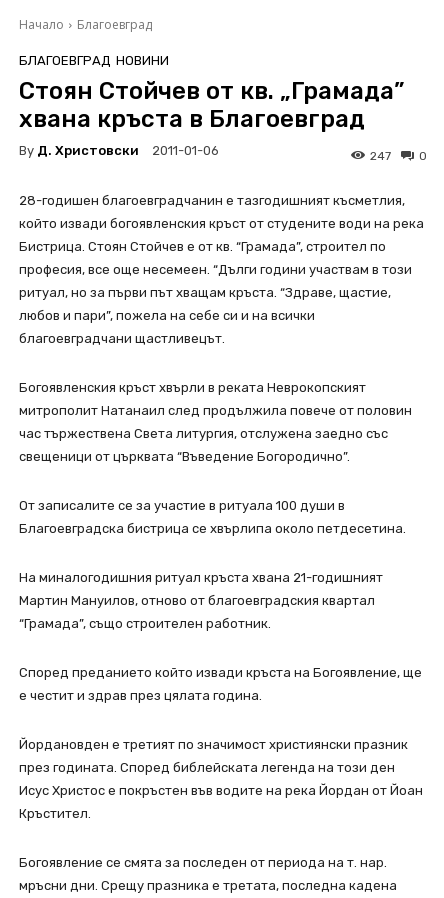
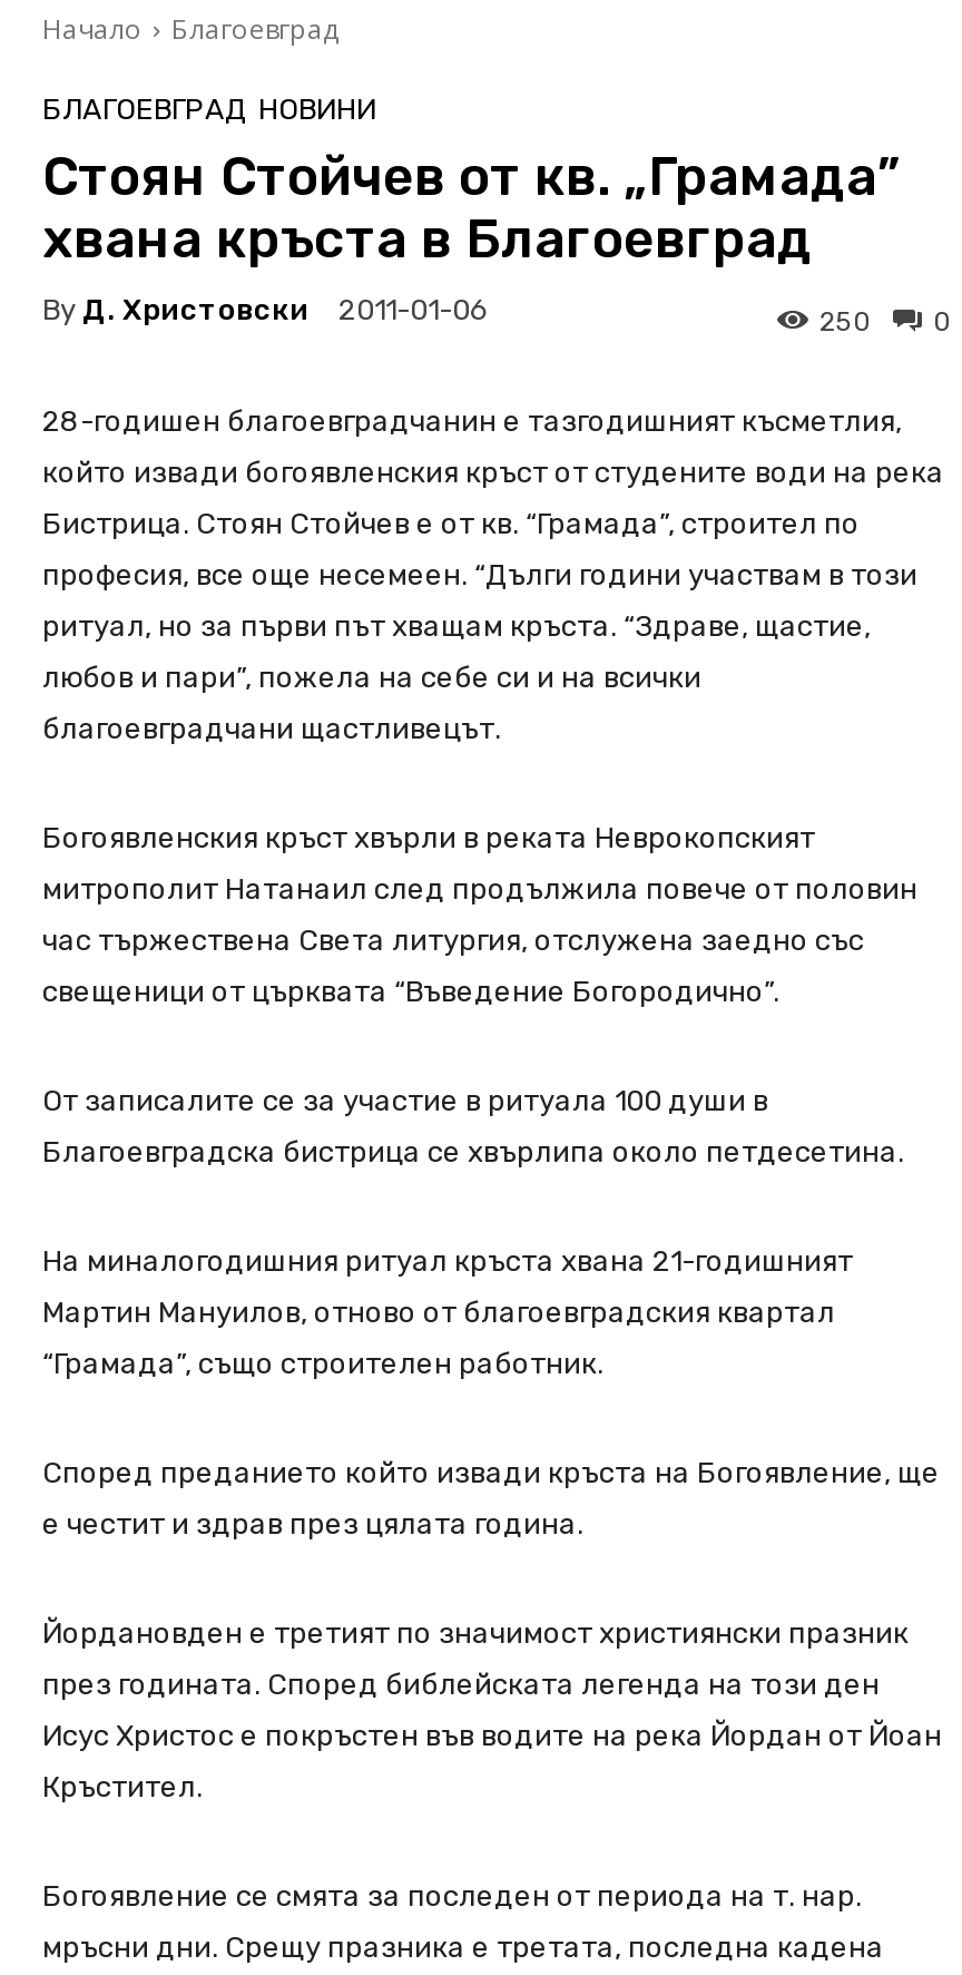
[370,149,427,163] 247 0 -> [819,307,951,338] 250 0

